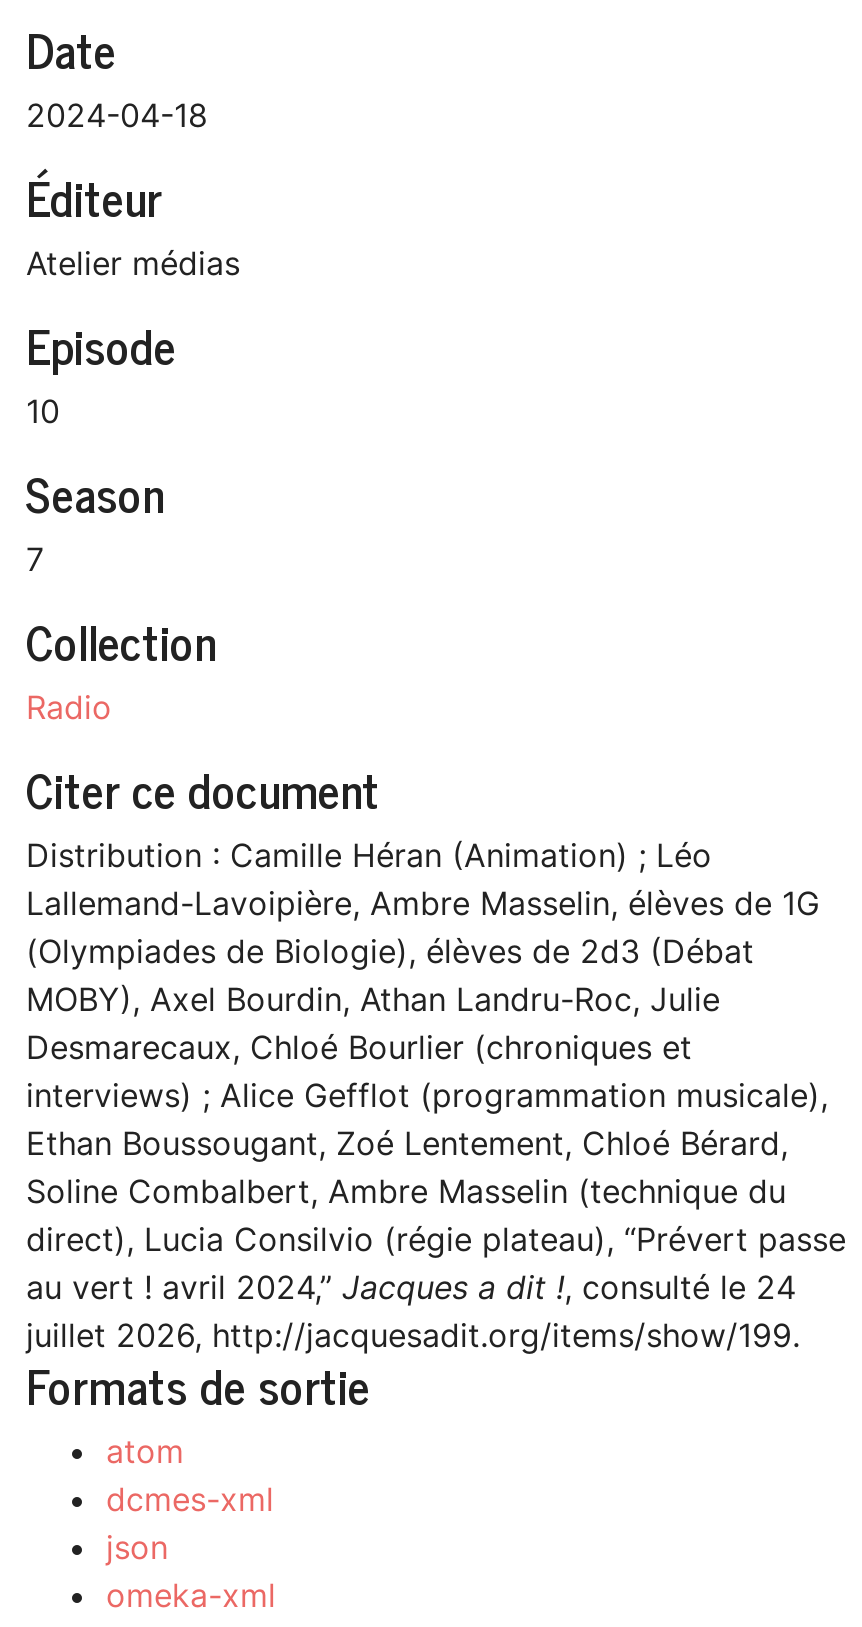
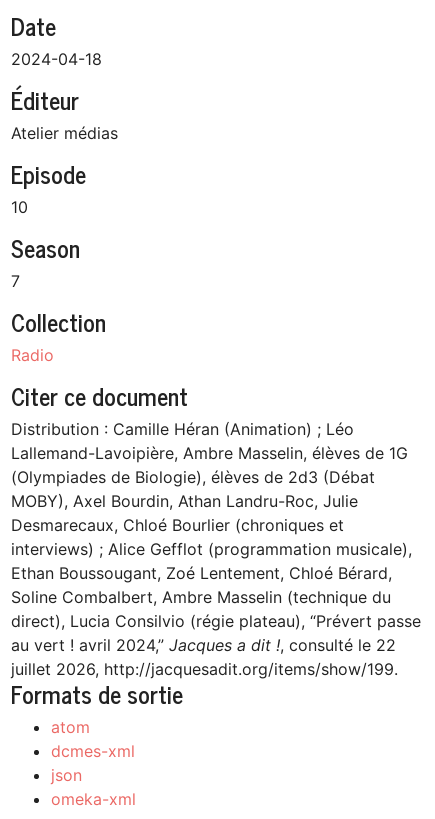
[26,1267,796,1307] au vert ! avril 2024,” Jacques a dit !, consulté le 24 -> [11,635,396,655] au vert ! avril 2024,” Jacques a dit !, consulté le 22

